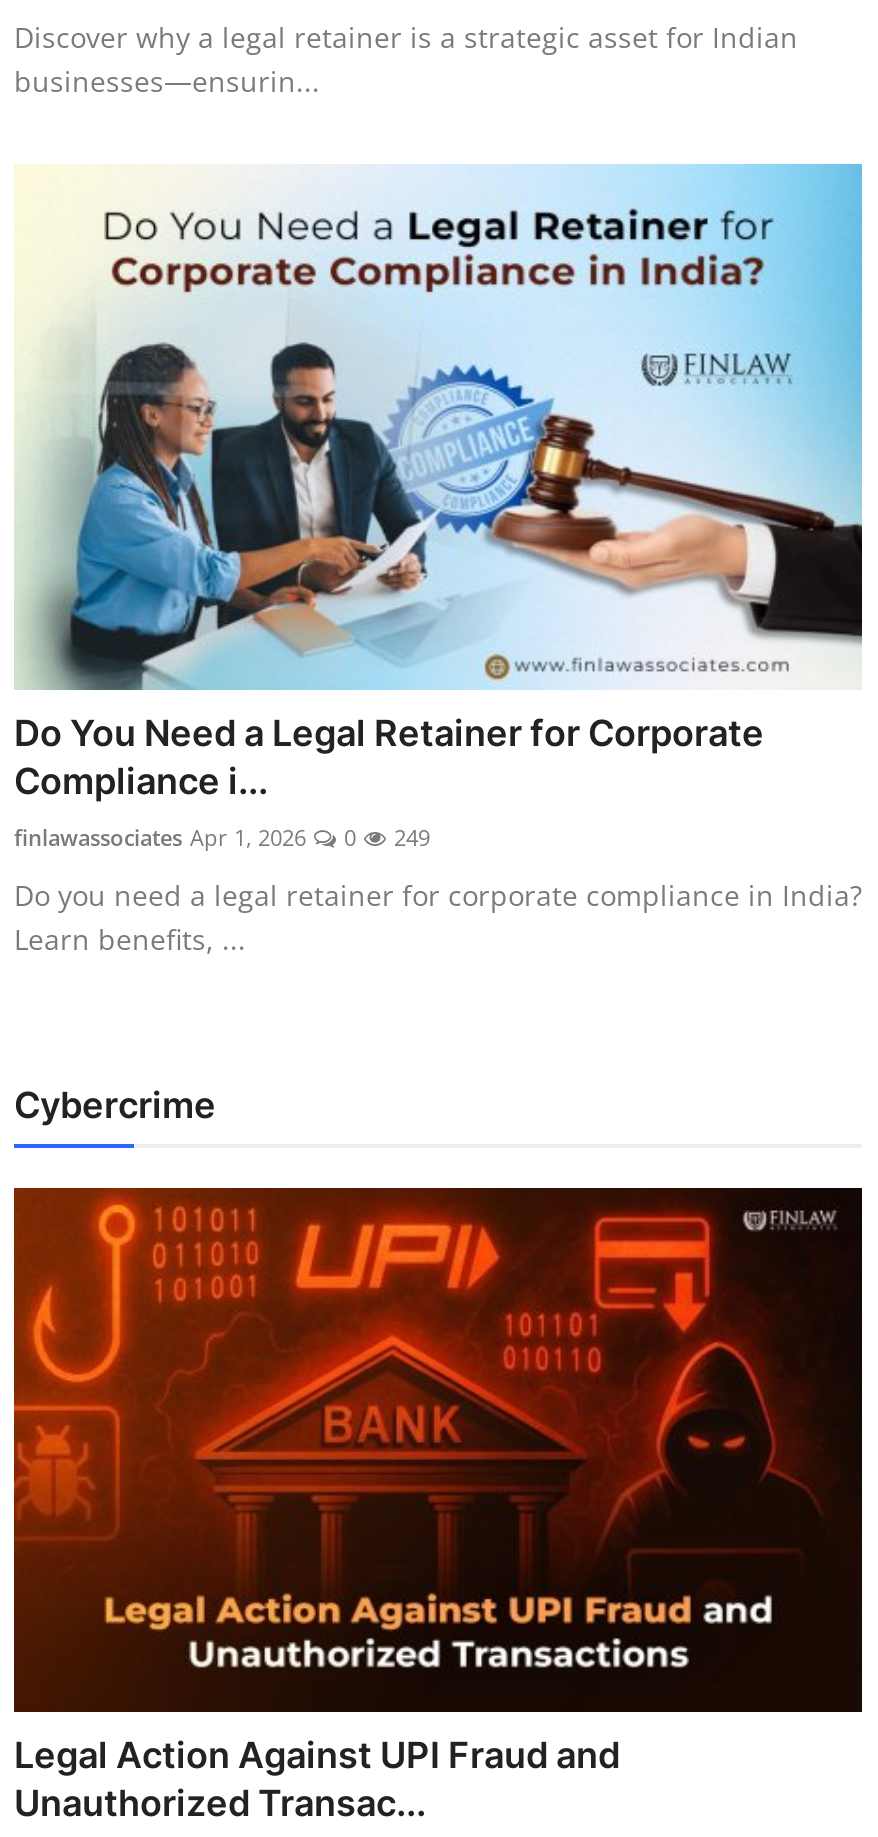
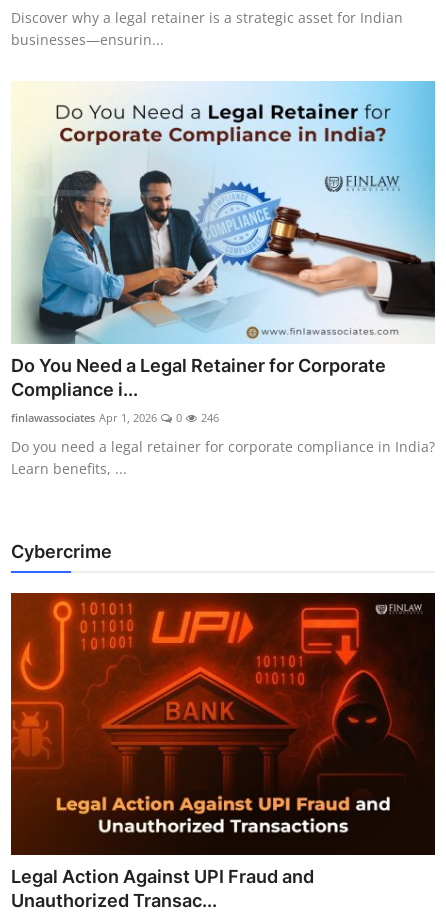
[14,821,430,851] finlawassociates Apr 1, 2026 0 249 -> [11,410,219,425] finlawassociates Apr 1, 2026 0 246

